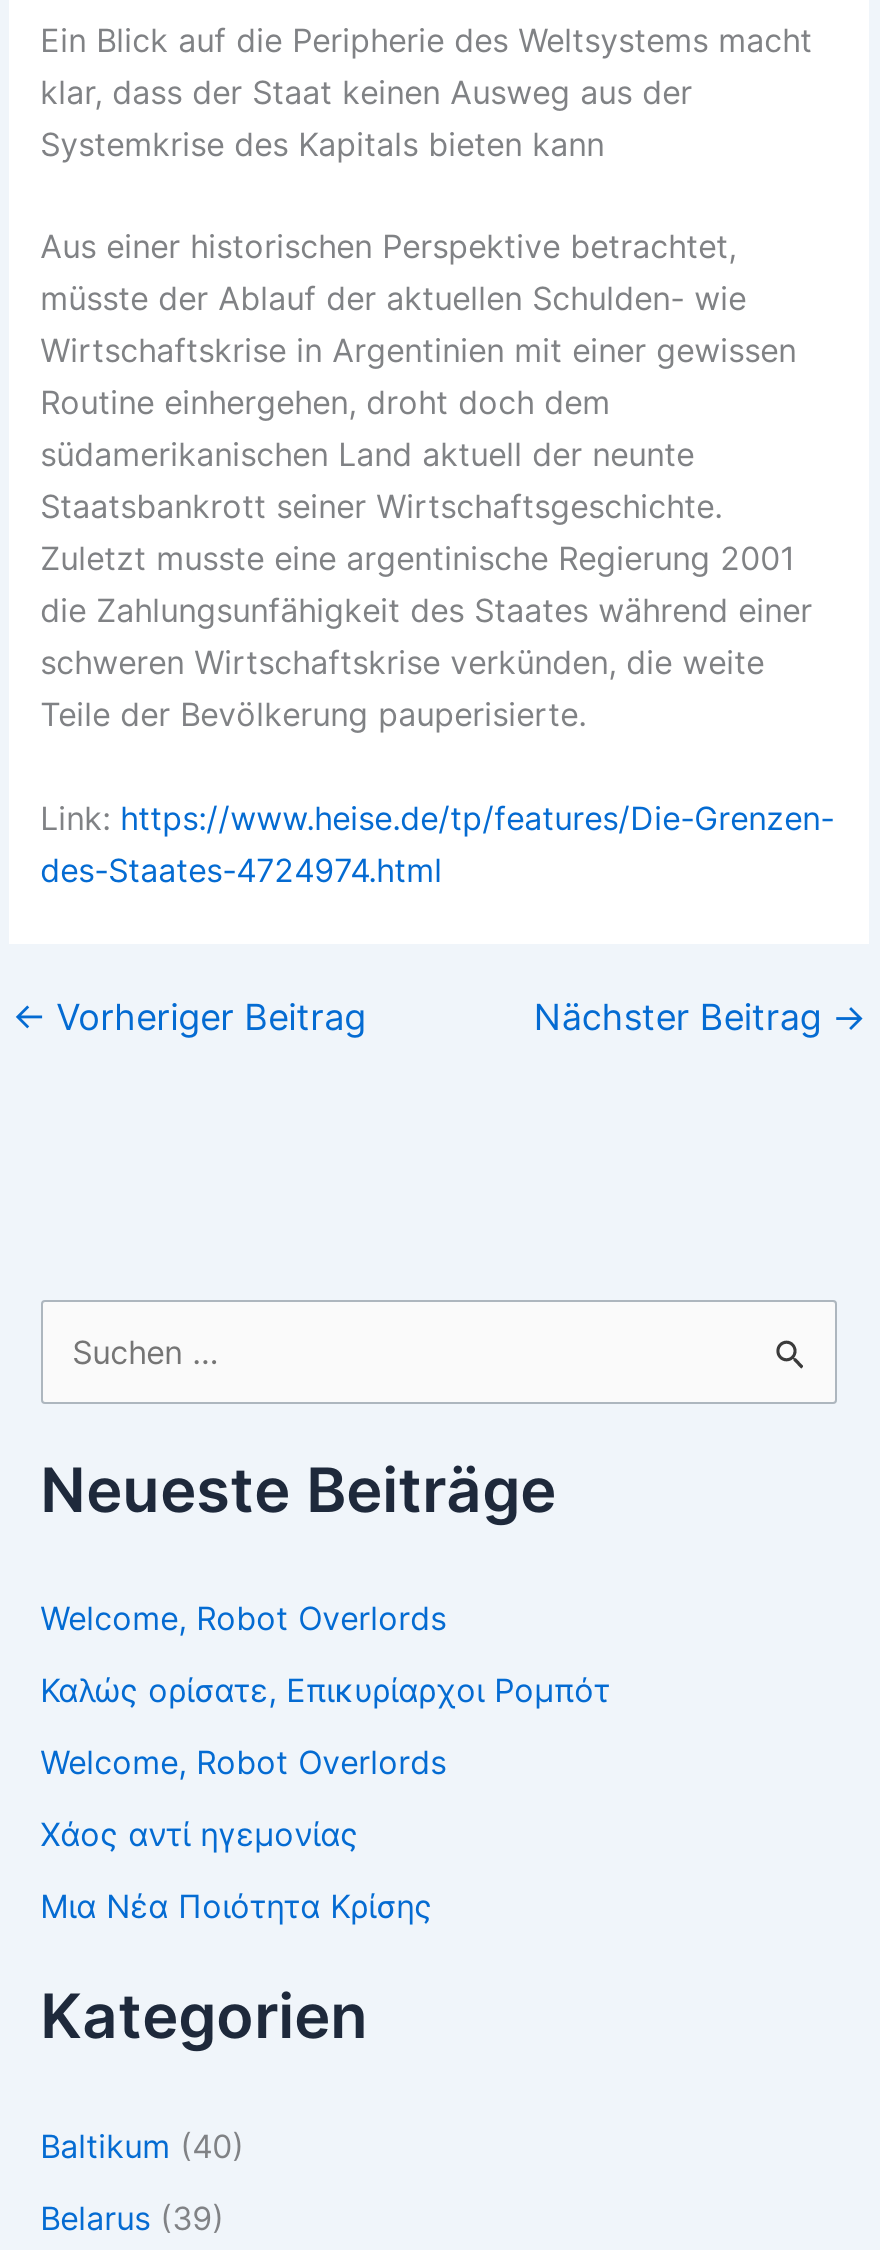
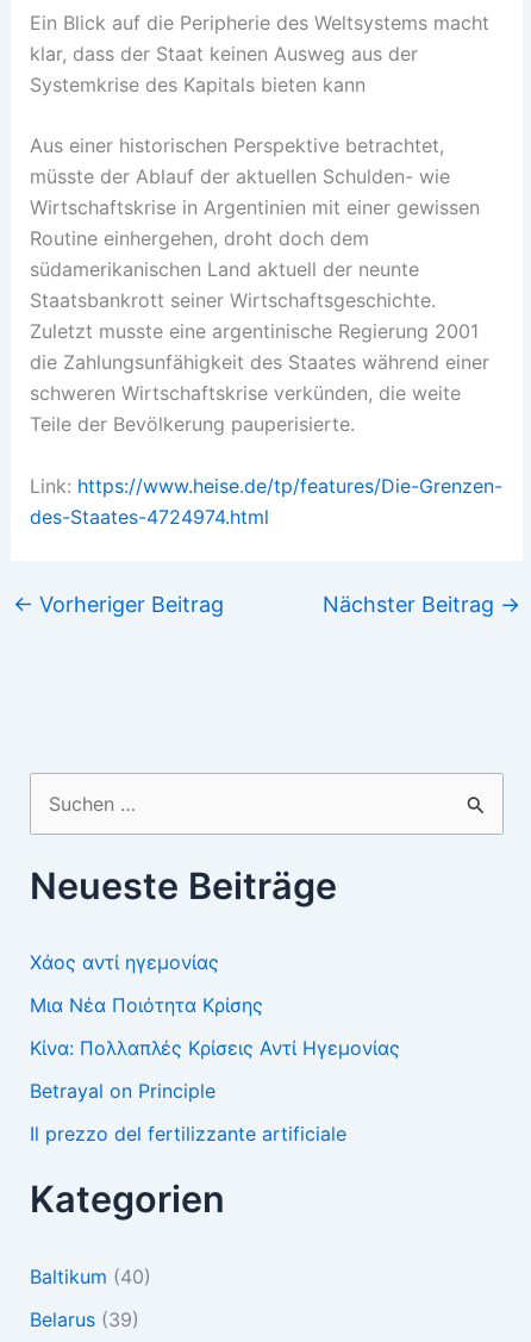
[40,1599,610,1783] Welcome, Robot Overlords | Καλώς ορίσατε, Eπικυρίαρχοι Ρομπότ | Welcome, Robot Overlords -> none
moved [40,1815,432,1927] -> [29,951,263,1017]: Χάος αντί ηγεμονίας | Μια Νέα Ποιότητα Κρίσης
none -> [29,1036,400,1146] Κίνα: Πολλαπλές Κρίσεις Αντί Ηγεμονίας | Betrayal on Principle | Il prezzo del fertilizzante artificiale

